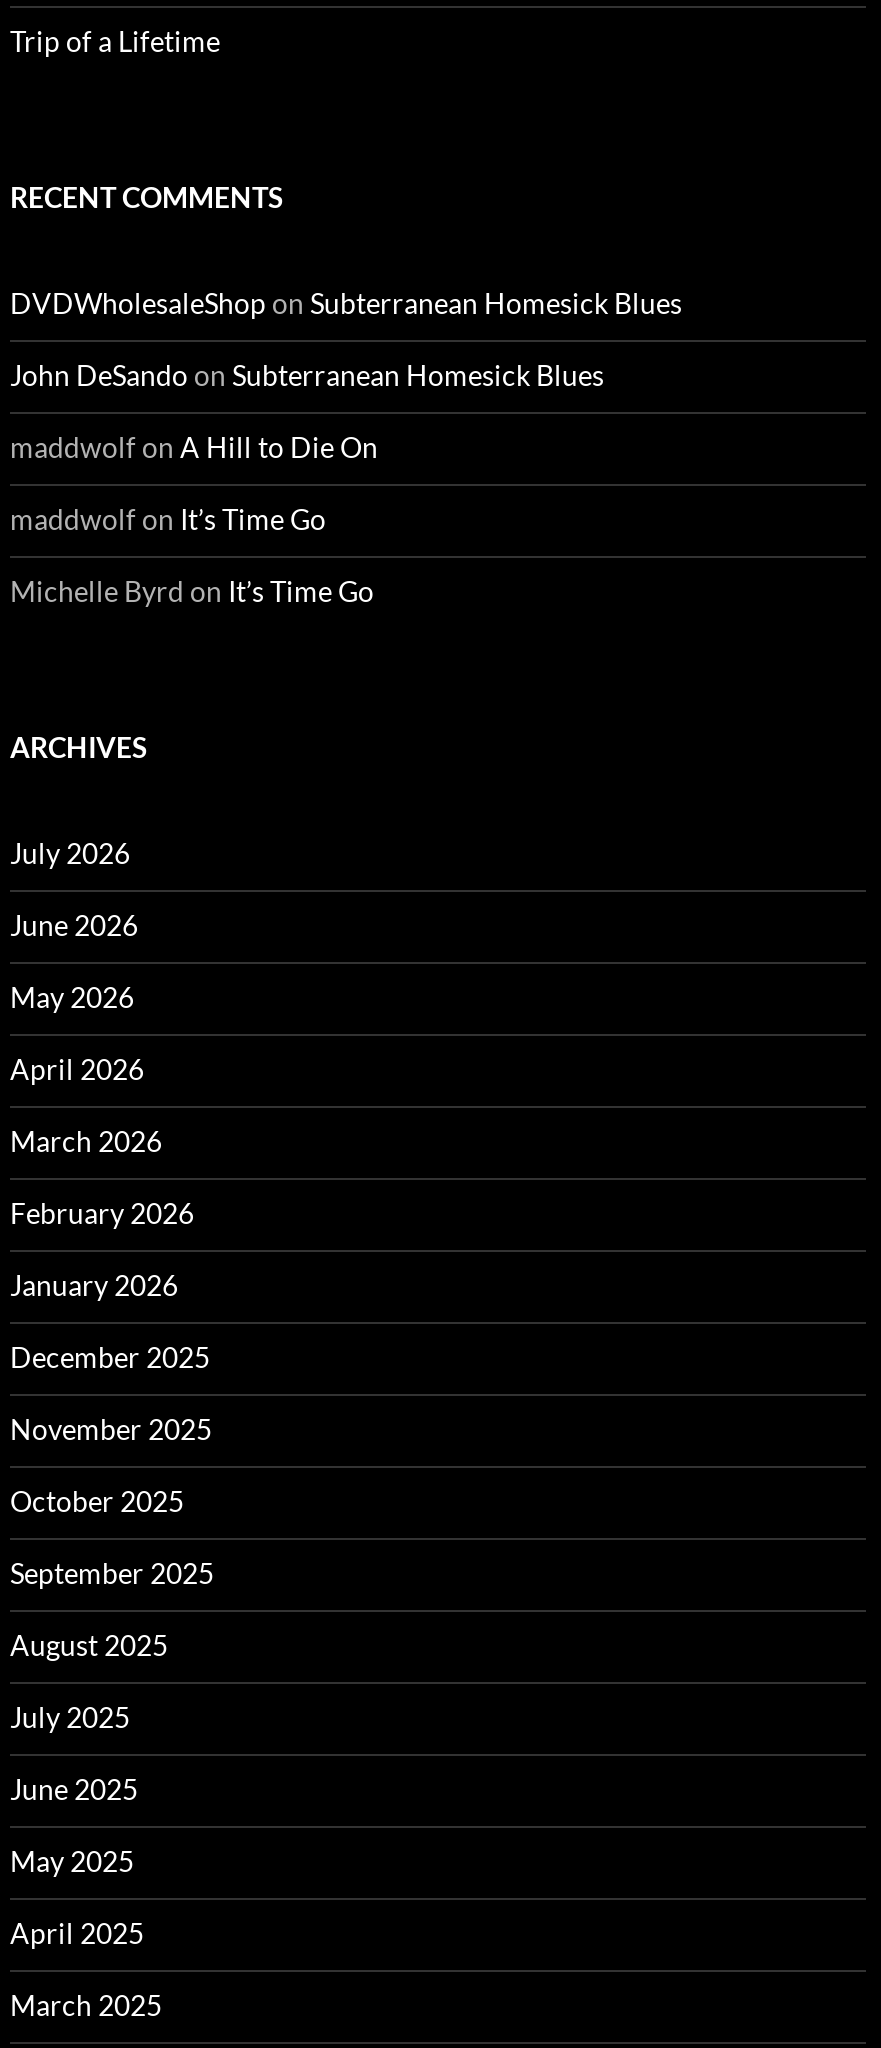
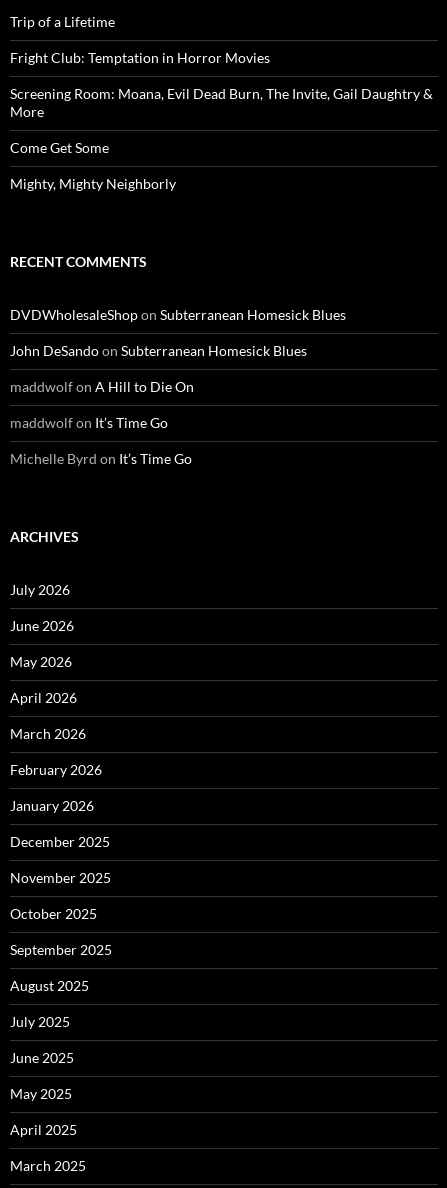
none -> [10,49,433,192] Fright Club: Temptation in Horror Movies | Screening Room: Moana, Evil Dead Burn, The Invite, Gail Daughtry & | More | Come Get Some | Mighty, Mighty Neighborly

